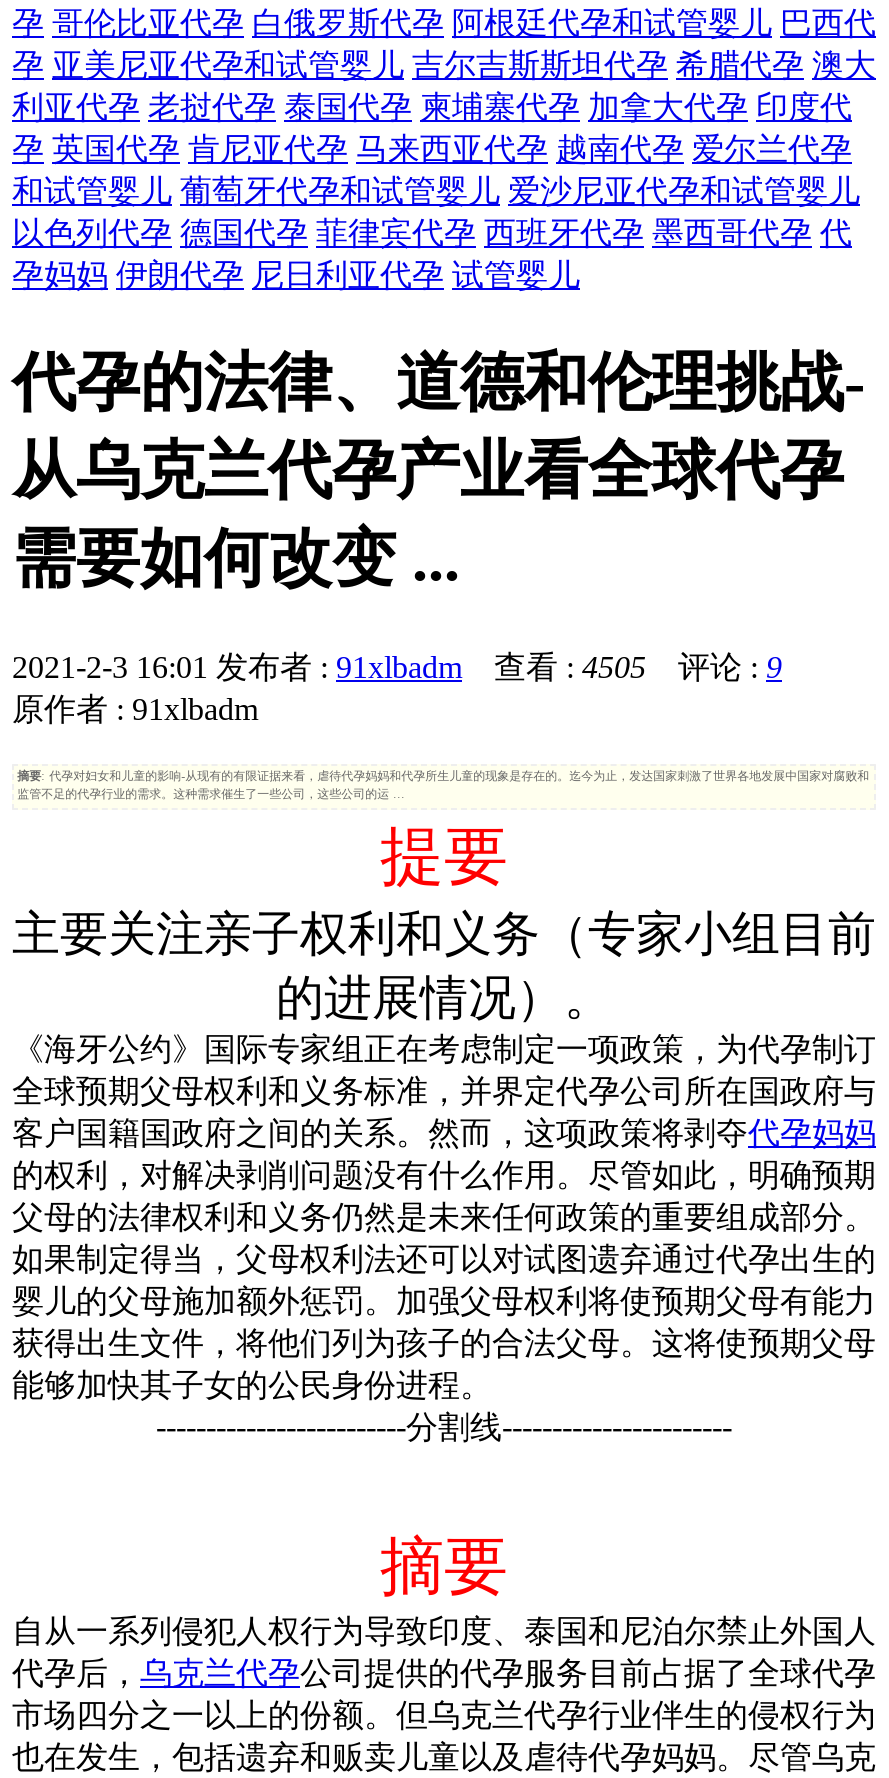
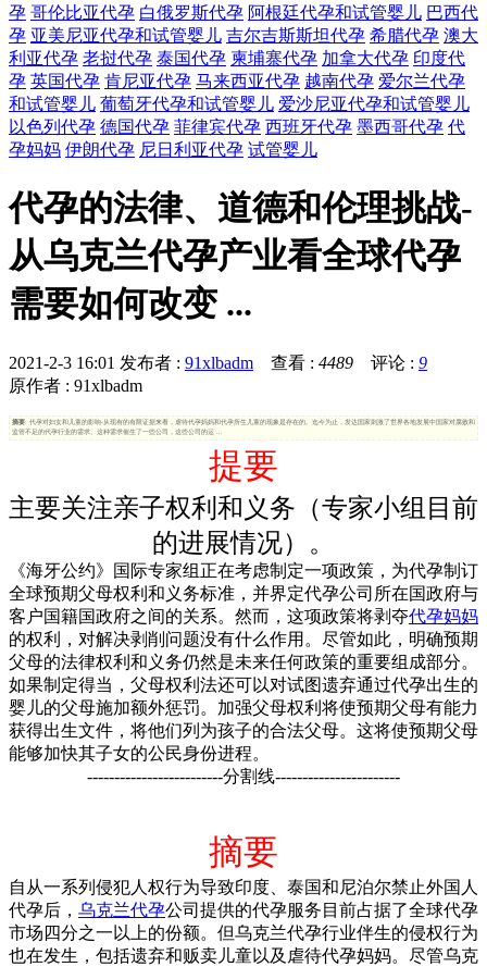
[12,650,782,684] 2021-2-3 16:01 发布者 : 91xlbadm 查看 : 4505 评论 : 9 -> [9,353,427,372] 2021-2-3 16:01 发布者 : 91xlbadm 查看 : 4489 评论 : 9

